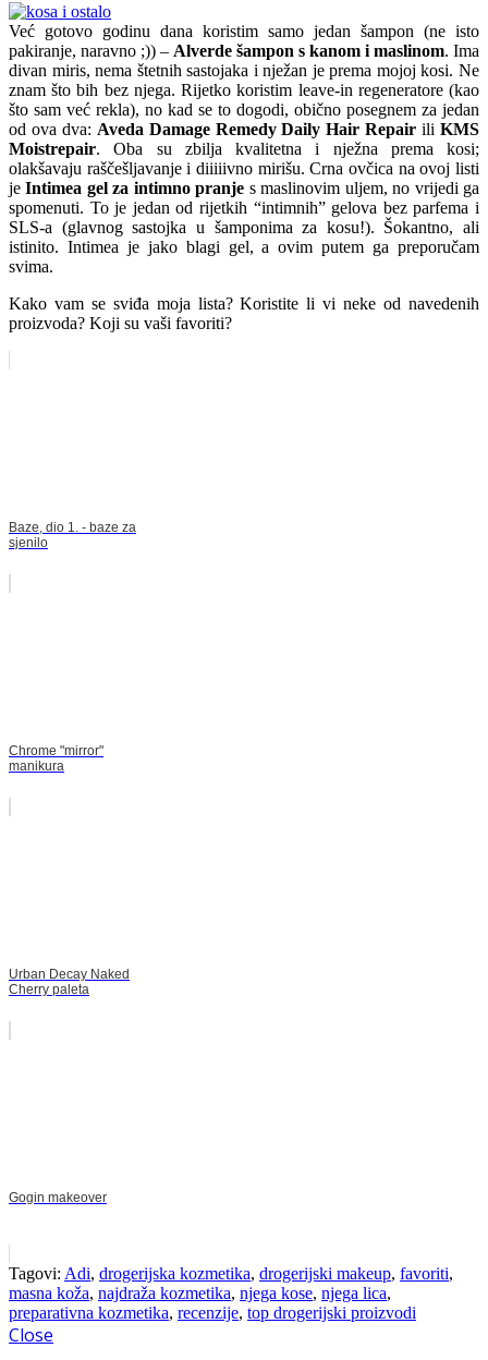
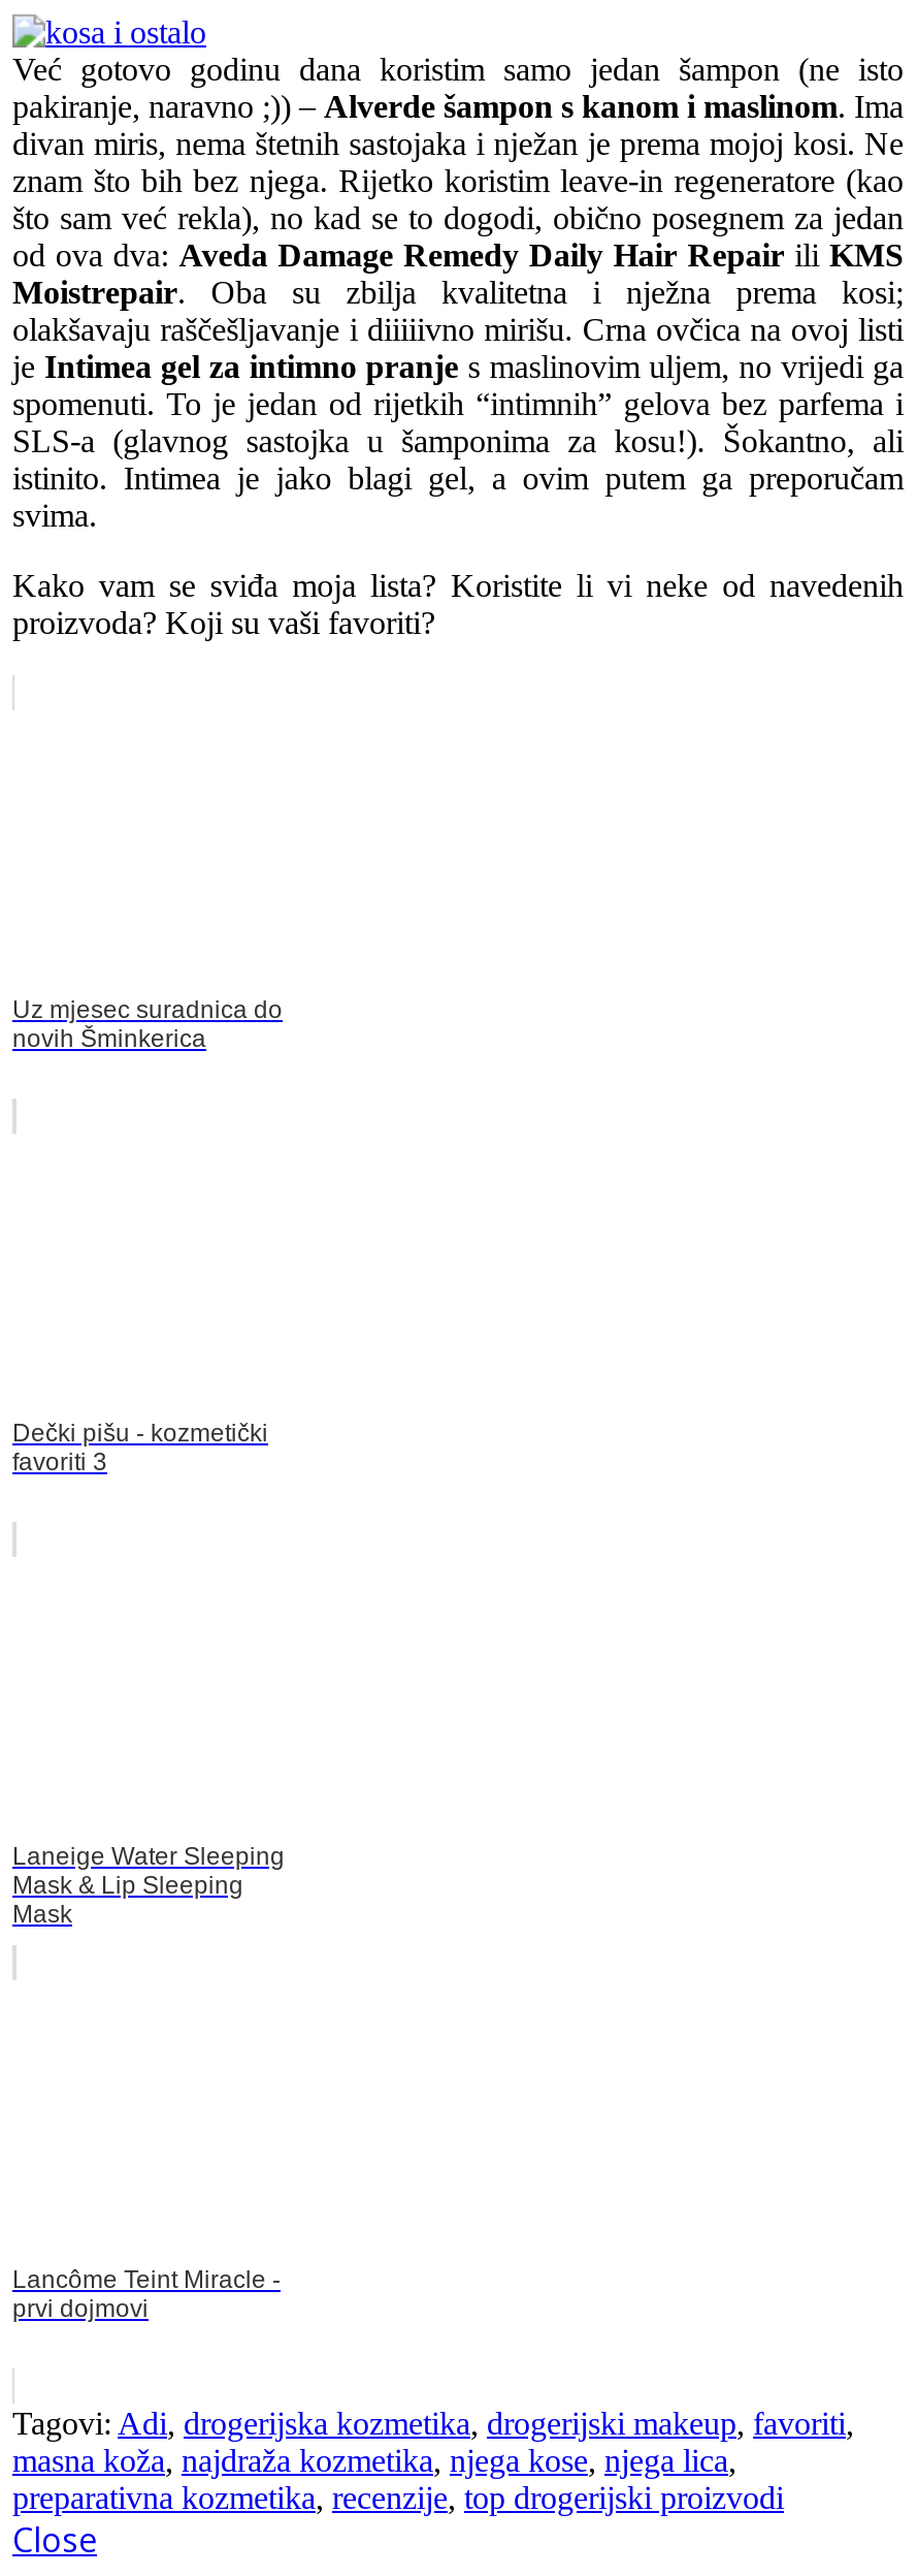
[9,520,136,551] Baze, dio 1. - baze za | sjenilo -> [12,996,283,1054] Uz mjesec suradnica do | novih Šminkerica
[9,744,103,774] Chrome "mirror" | manikura -> [12,1419,268,1477] Dečki pišu - kozmetički | favoriti 3
[9,967,130,998] Urban Decay Naked | Cherry paleta -> [12,1843,285,1929] Laneige Water Sleeping | Mask & Lip Sleeping | Mask
[9,1190,107,1206] Gogin makeover -> [12,2266,281,2324] Lancôme Teint Miracle - | prvi dojmovi

